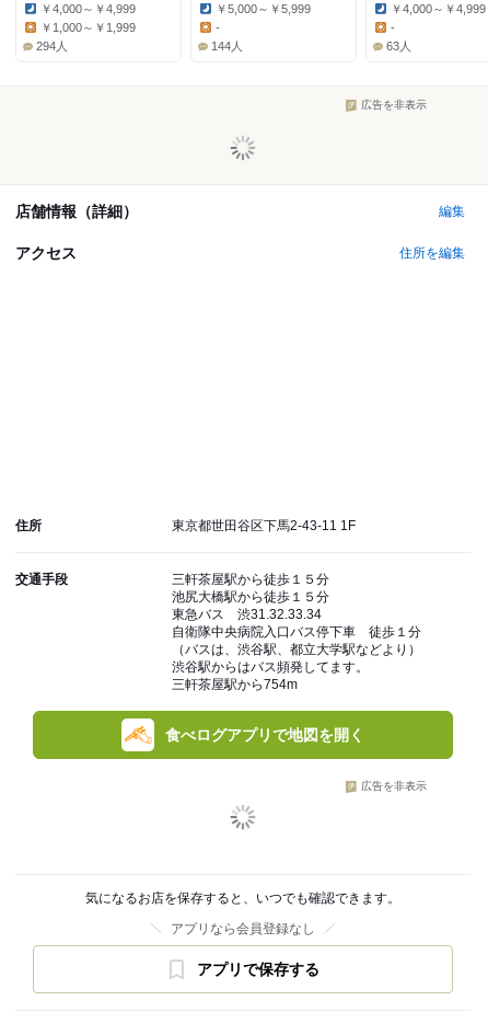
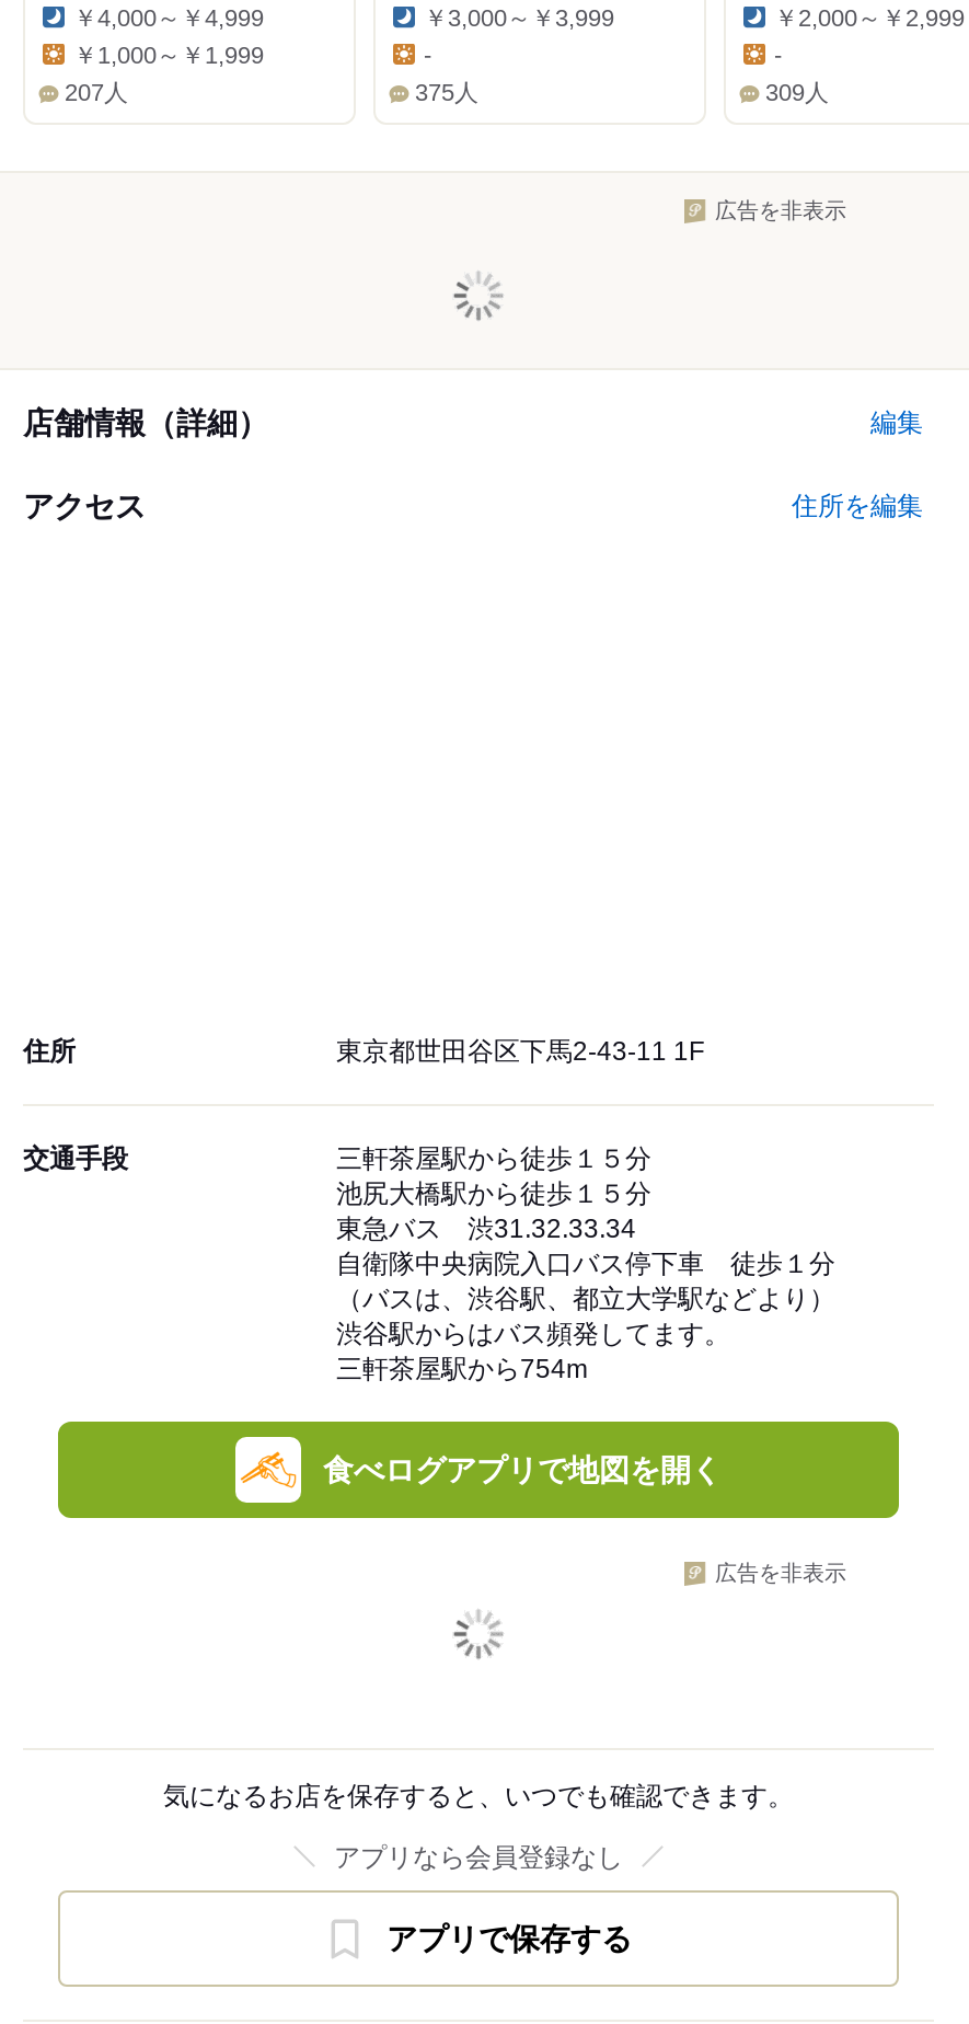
[216,3,311,16] ￥5,000～￥5,999 -> [424,5,614,31] ￥3,000～￥3,999
[391,3,486,16] ￥4,000～￥4,999 -> [774,5,965,31] ￥2,000～￥2,999
[36,40,68,53] 294人 -> [65,80,128,106] 207人
[211,40,243,53] 144人 -> [415,80,478,106] 375人
[386,40,411,53] 63人 -> [765,80,829,106] 309人

